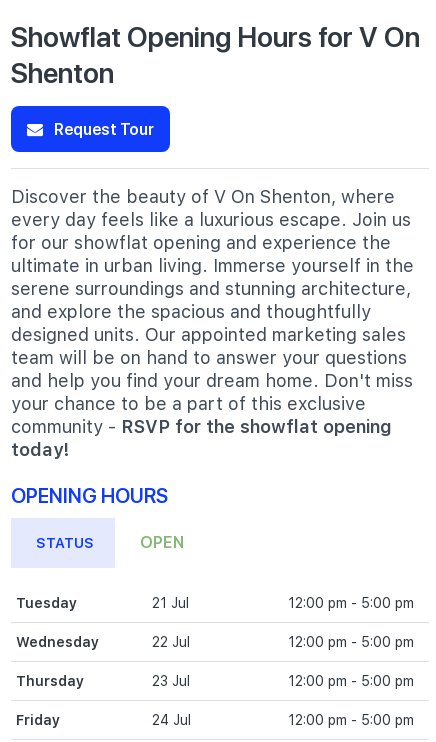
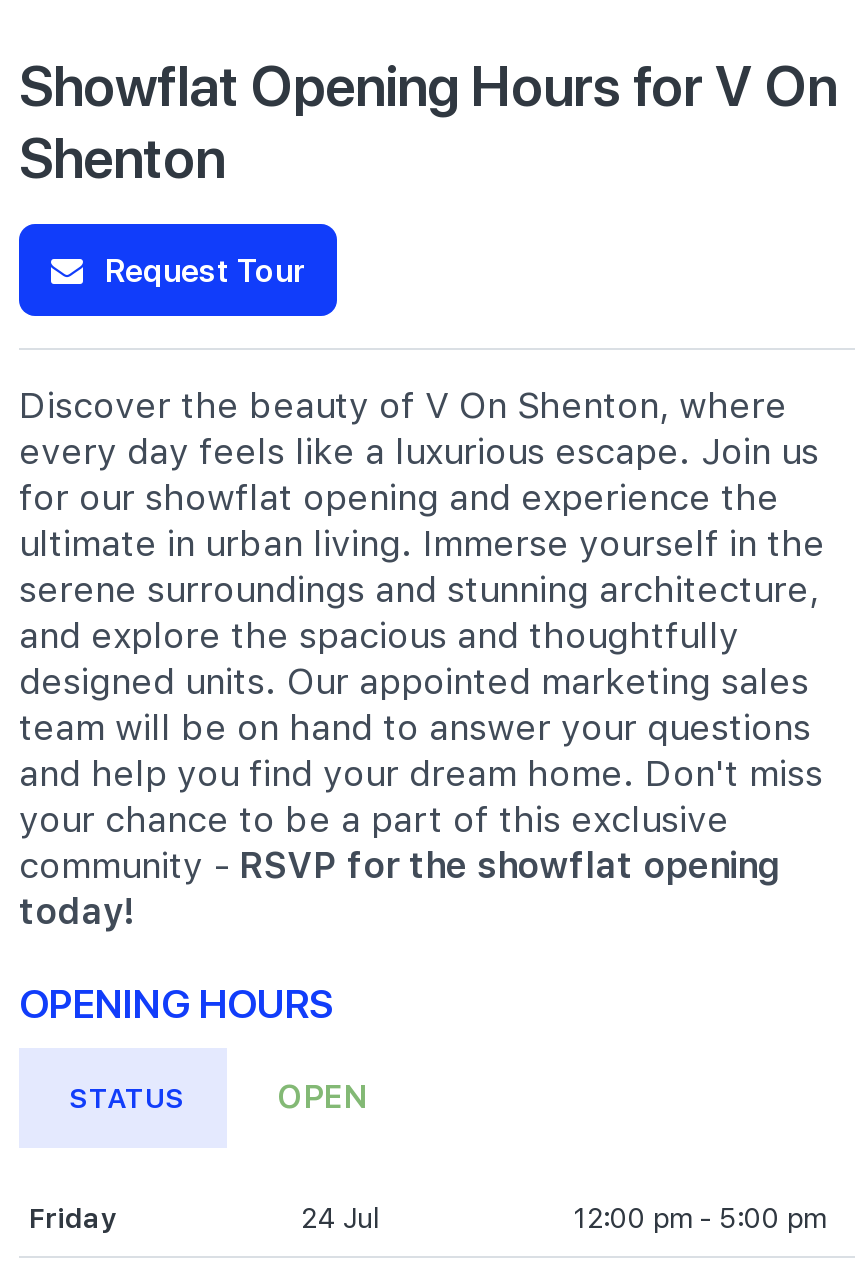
[16,595,414,689] Tuesday | 21 Jul | 12:00 pm - 5:00 pm | Wednesday | 22 Jul | 12:00 pm - 5:00 pm | Thursday | 23 Jul | 12:00 pm - 5:00 pm -> none

